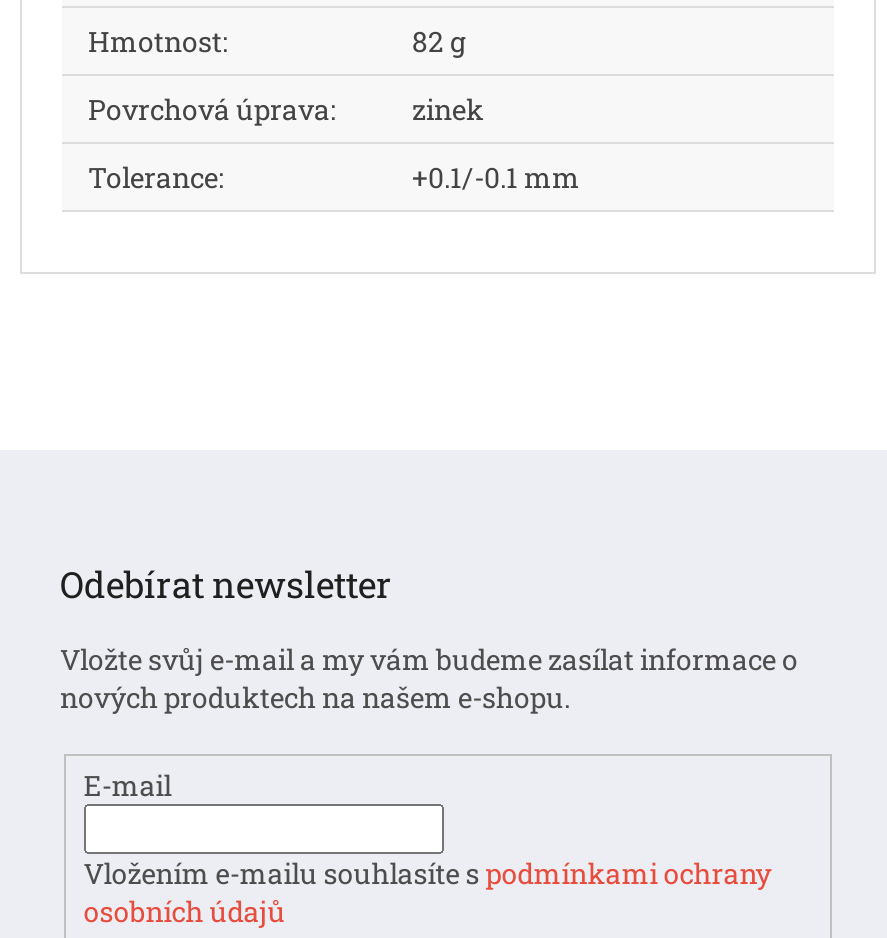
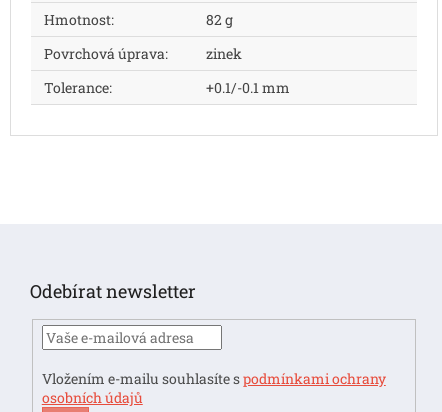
[60,639,798,803] Vložte svůj e-mail a my vám budeme zasílat informace o | nových produktech na našem e-shopu. | E-mail -> none

